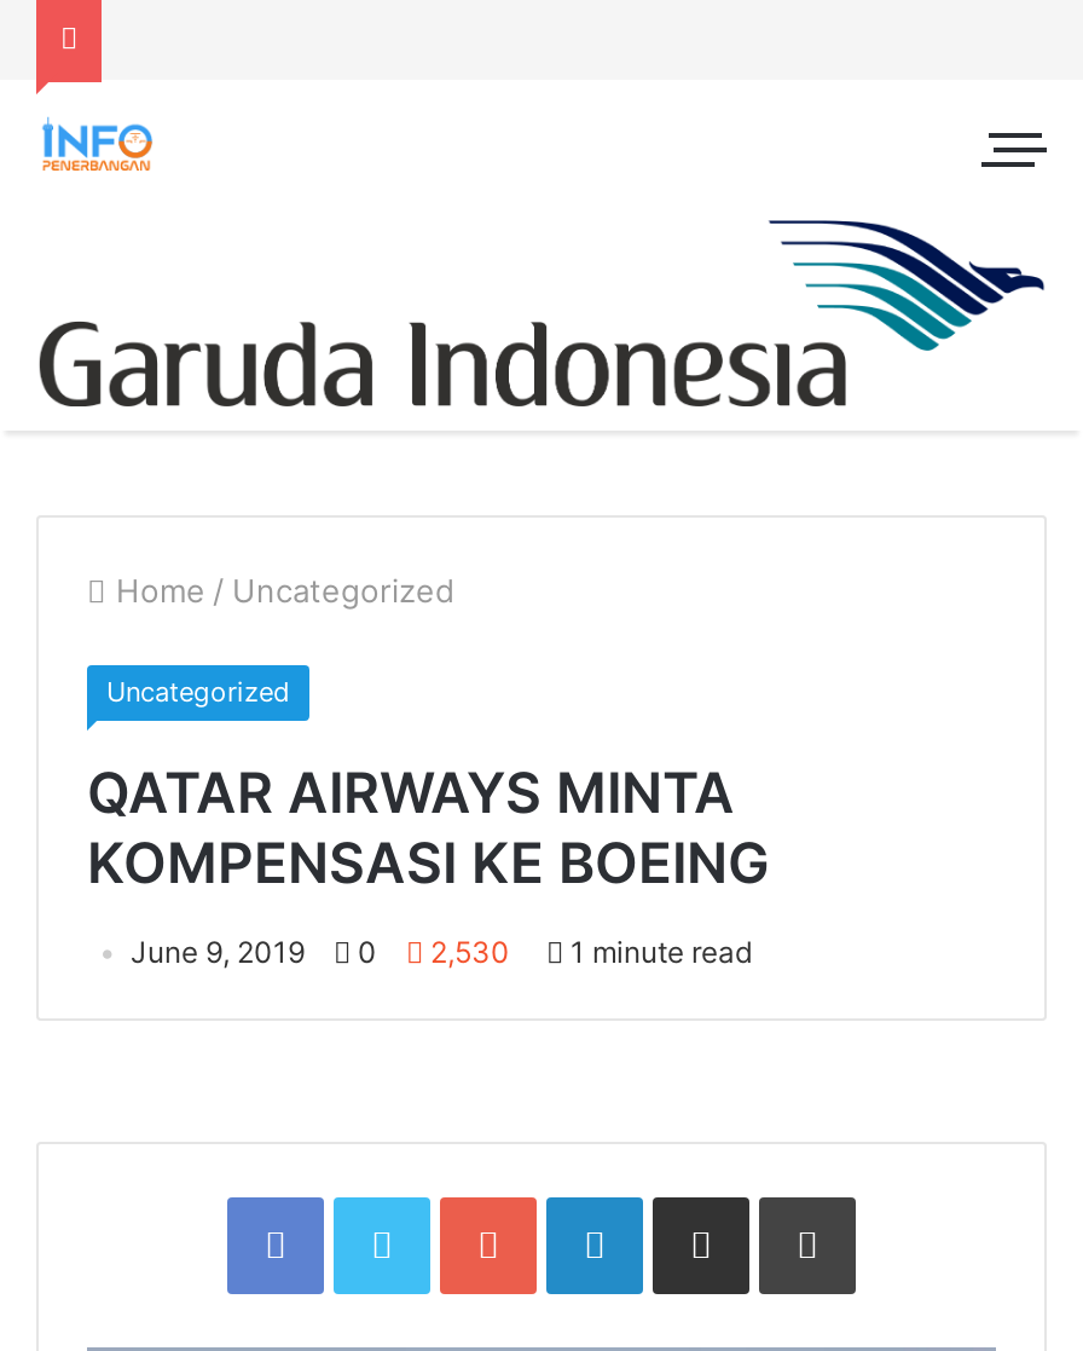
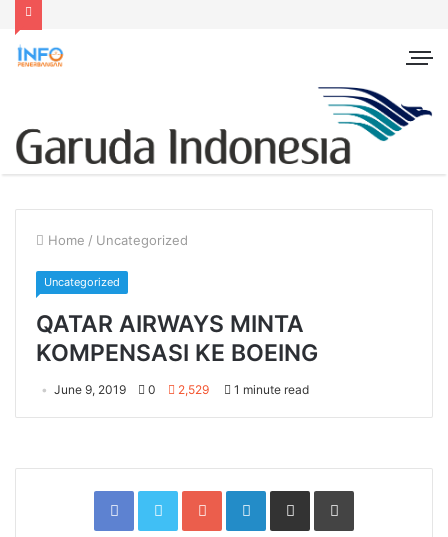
[423,933,510,969] 2,530 -> [175,381,209,396] 2,529

